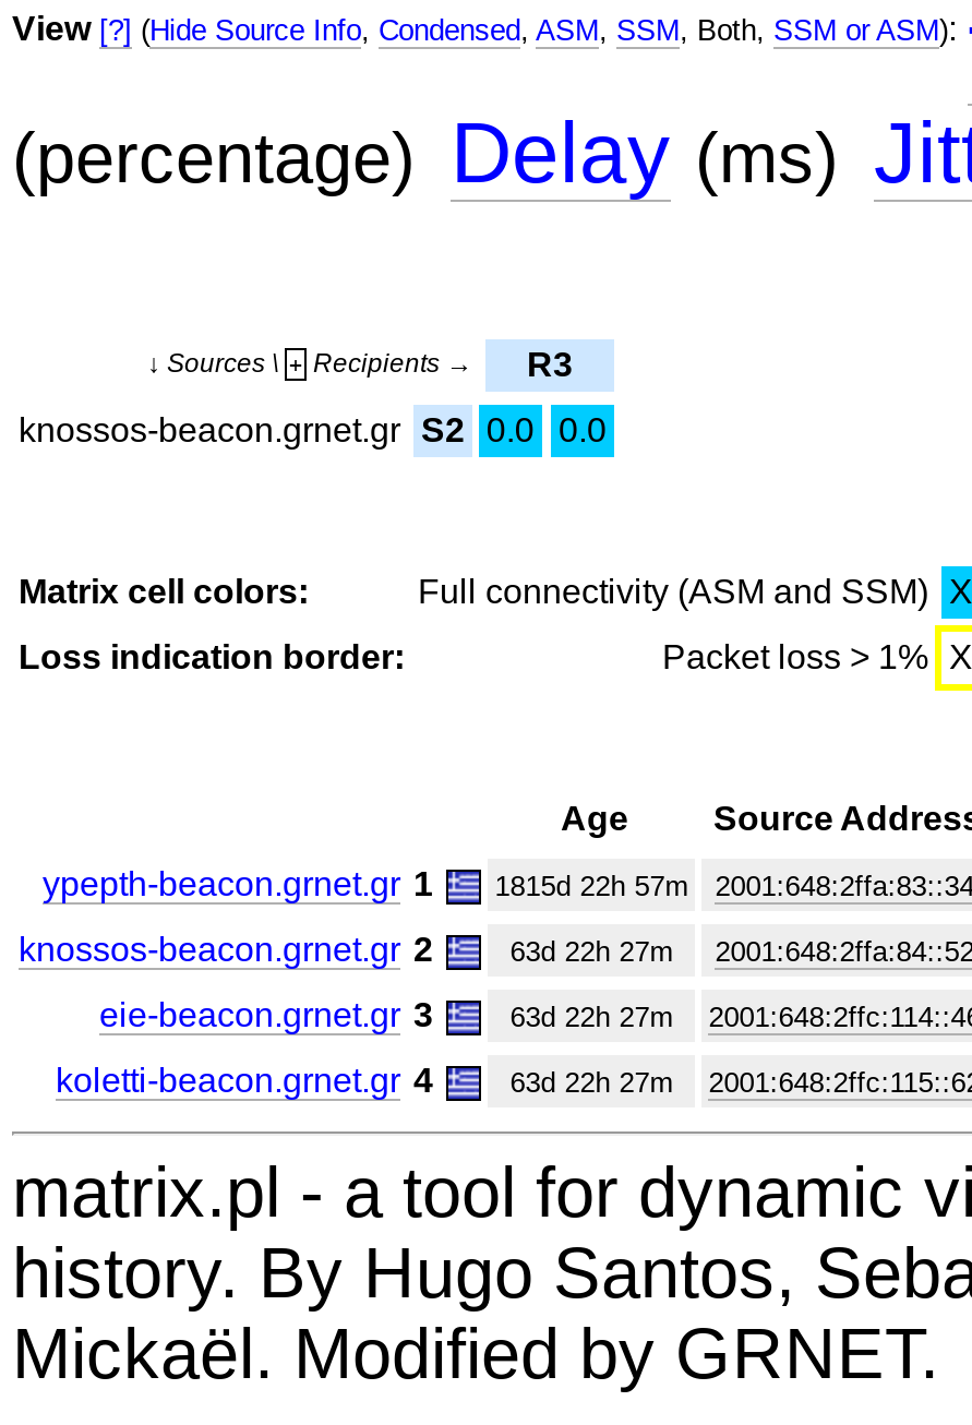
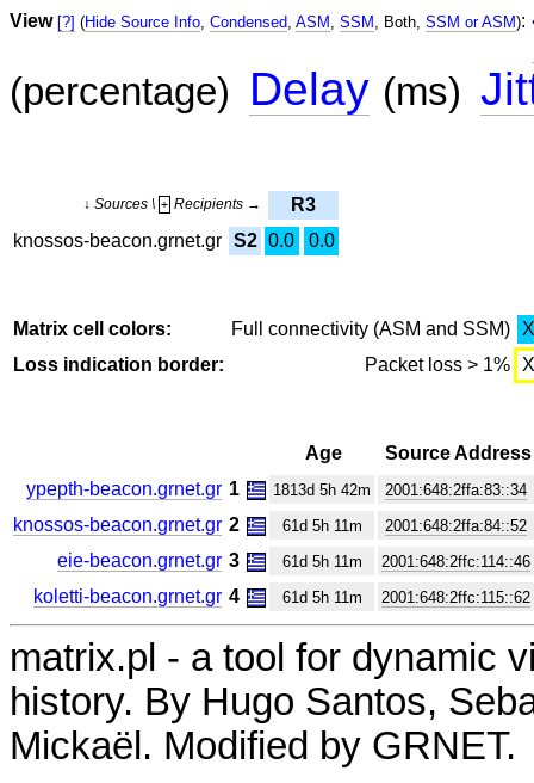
[495,869,689,901] 1815d 22h 57m -> [273,480,371,498] 1813d 5h 42m
[510,934,674,967] 63d 22h 27m -> [282,516,362,534] 61d 5h 11m
[510,999,674,1032] 63d 22h 27m -> [282,552,362,570] 61d 5h 11m
[510,1065,674,1098] 63d 22h 27m -> [282,588,362,606] 61d 5h 11m

